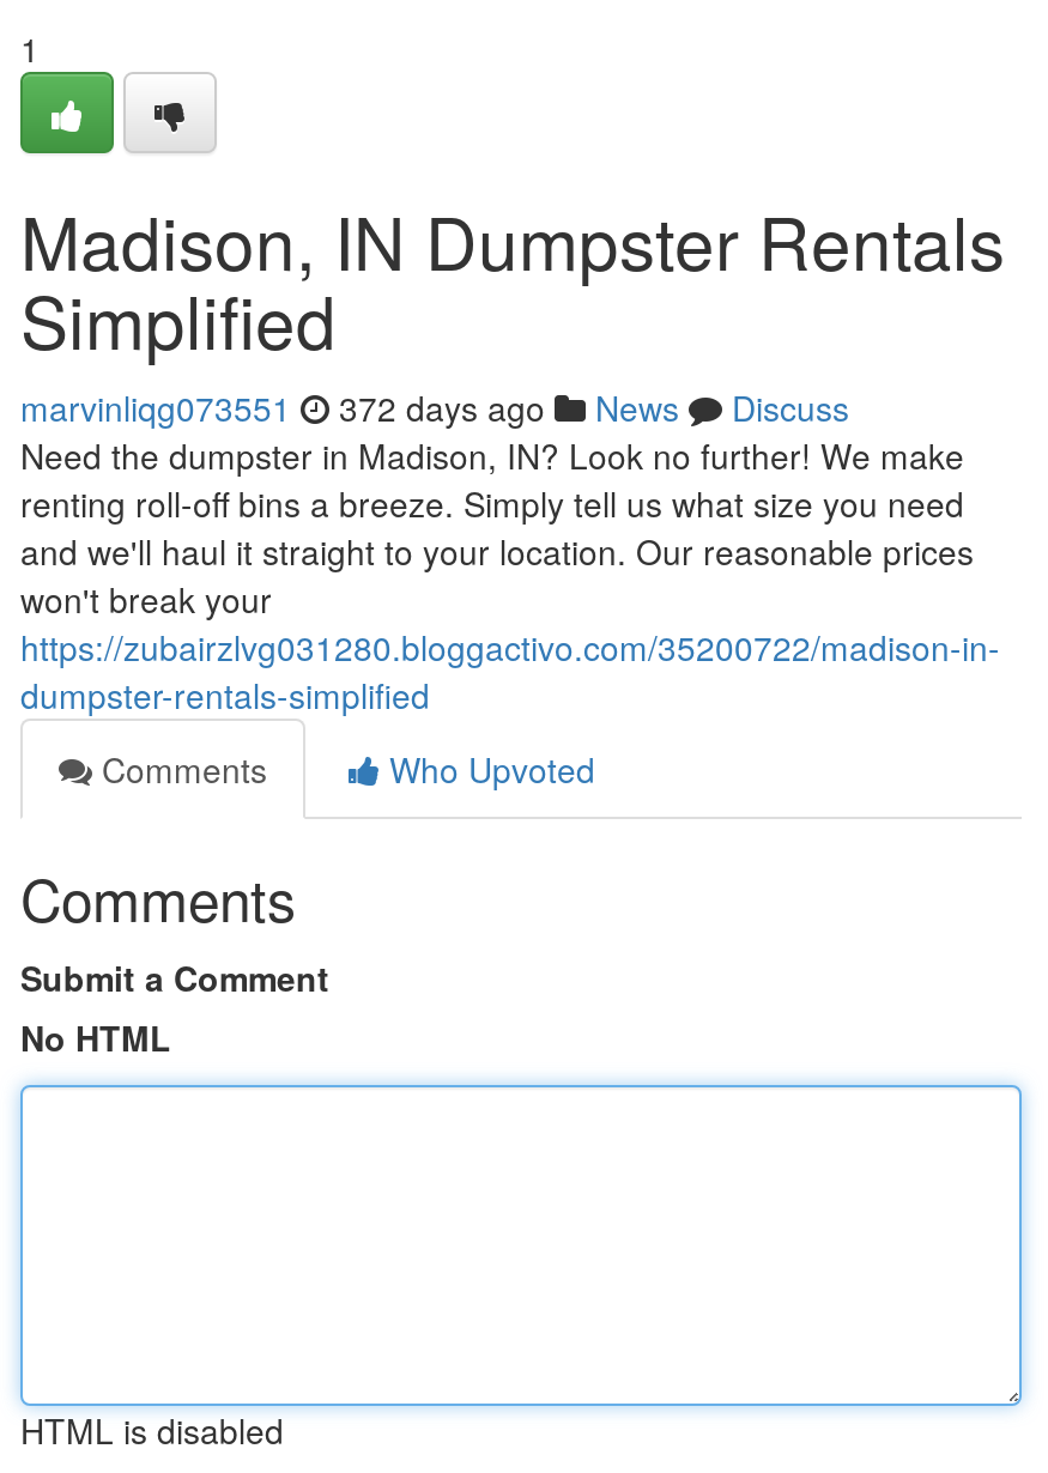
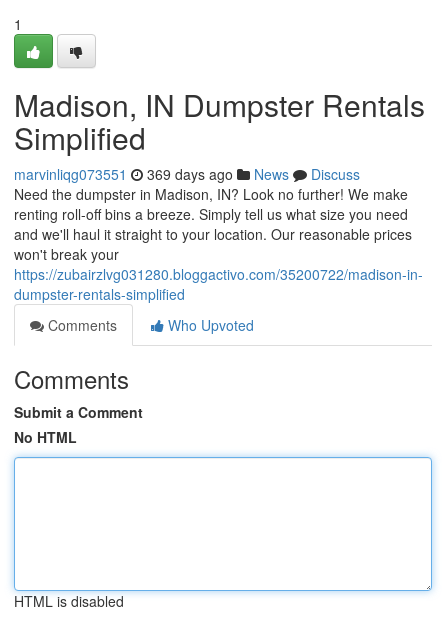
[20,383,849,431] marvinliqg073551 372 days ago News Discuss -> [14,164,360,184] marvinliqg073551 369 days ago News Discuss

